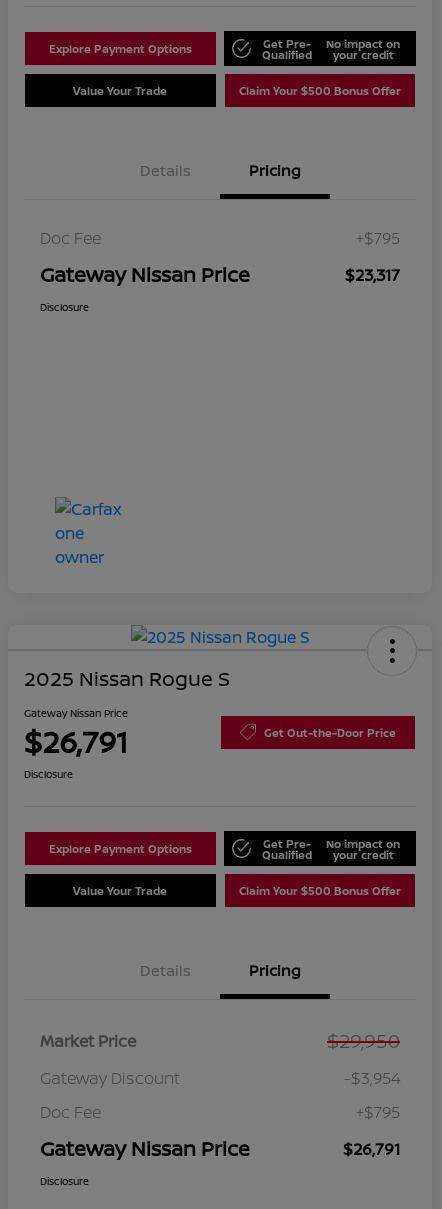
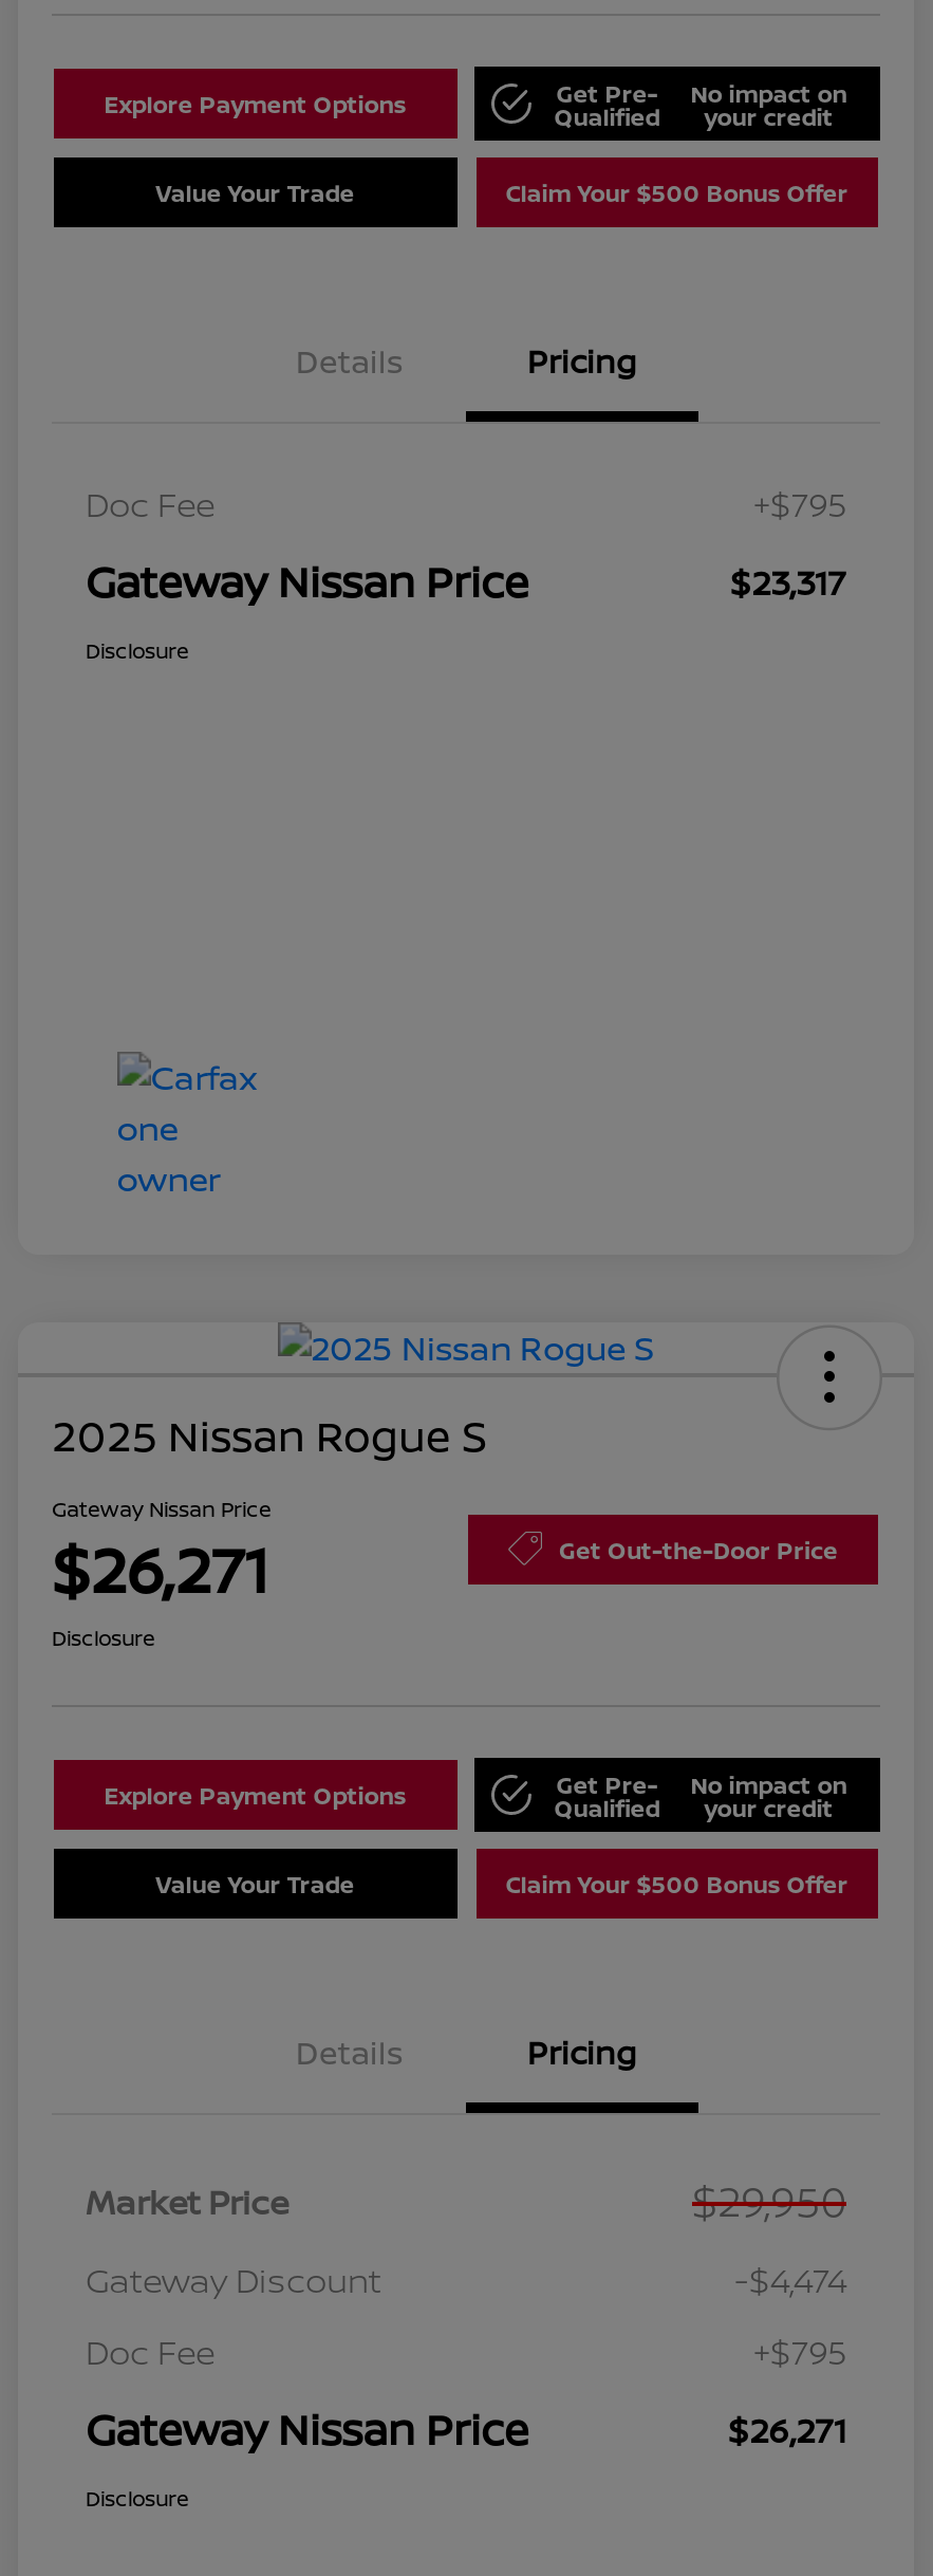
[24,721,128,762] $26,791 -> [52,1526,269,1612] $26,271
[344,1067,400,1089] -$3,954 -> [734,2257,846,2304] -$4,474
[343,1138,400,1160] $26,791 -> [728,2407,846,2454] $26,271

